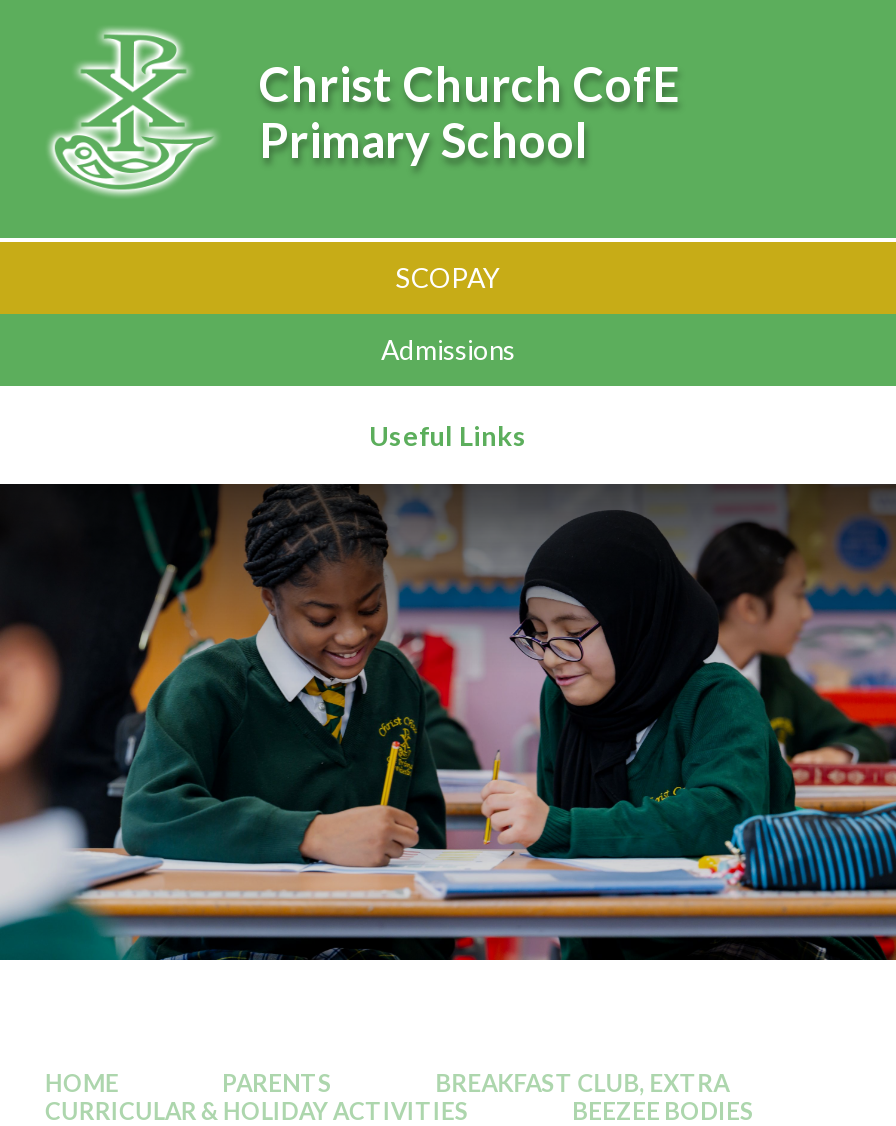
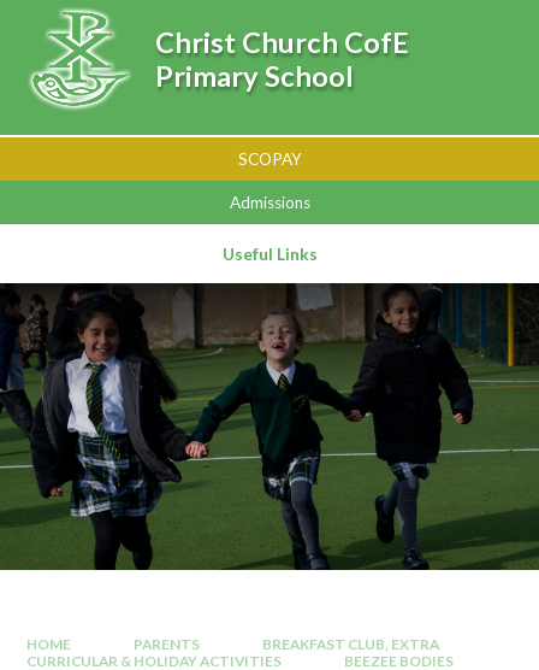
[6,484,890,962] [image] -> [4,283,535,571] [image]

